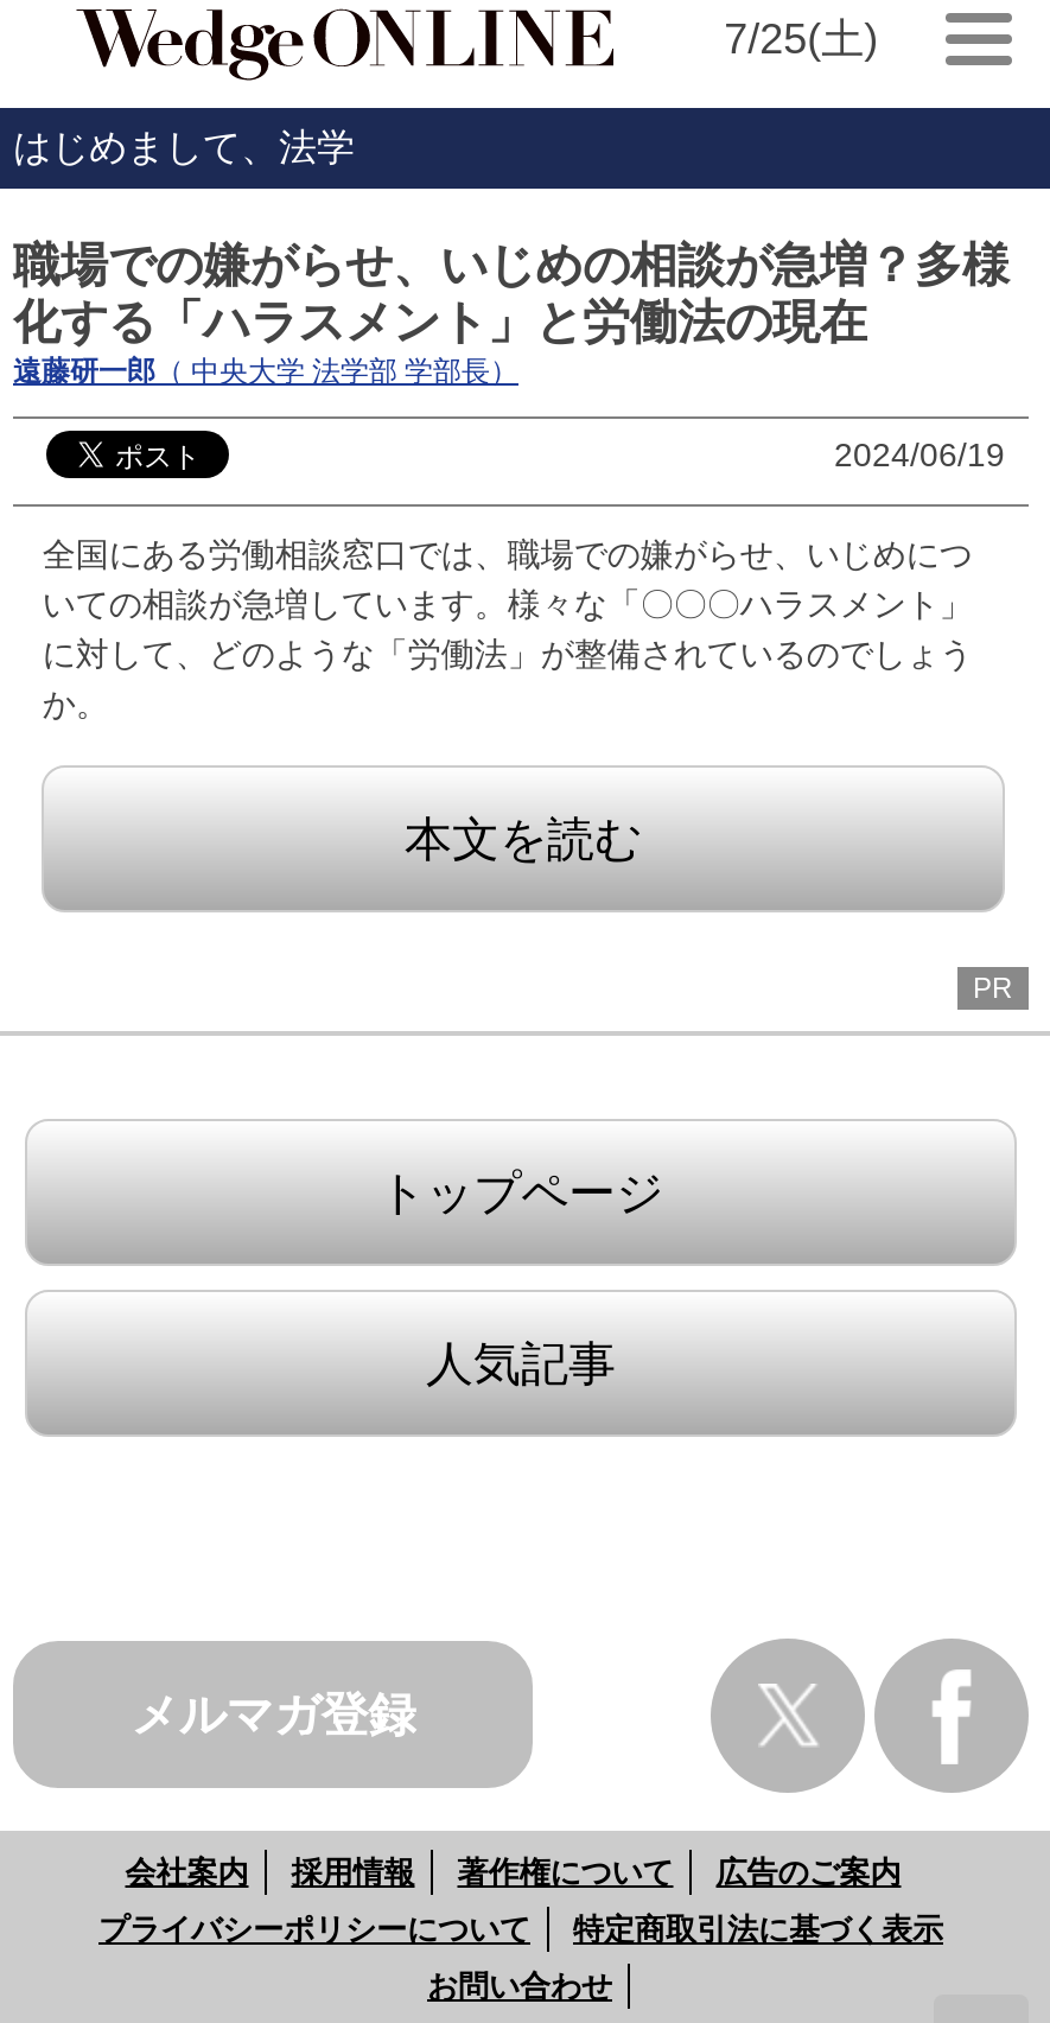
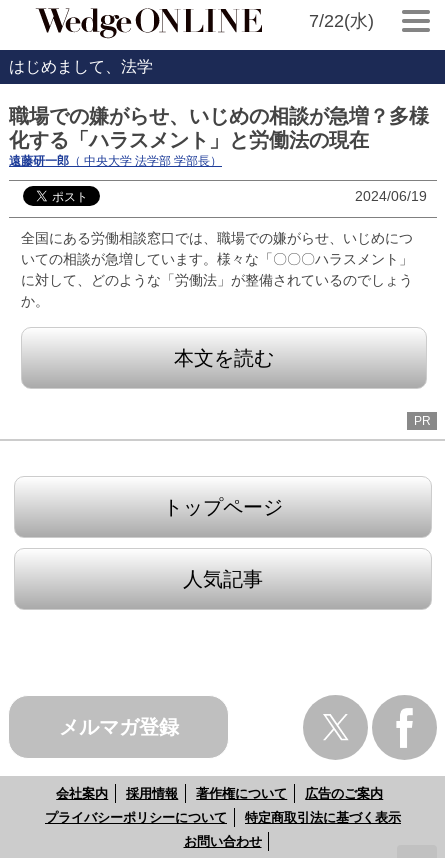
[724,15,878,63] 7/25(土) -> [309,11,374,31] 7/22(水)

